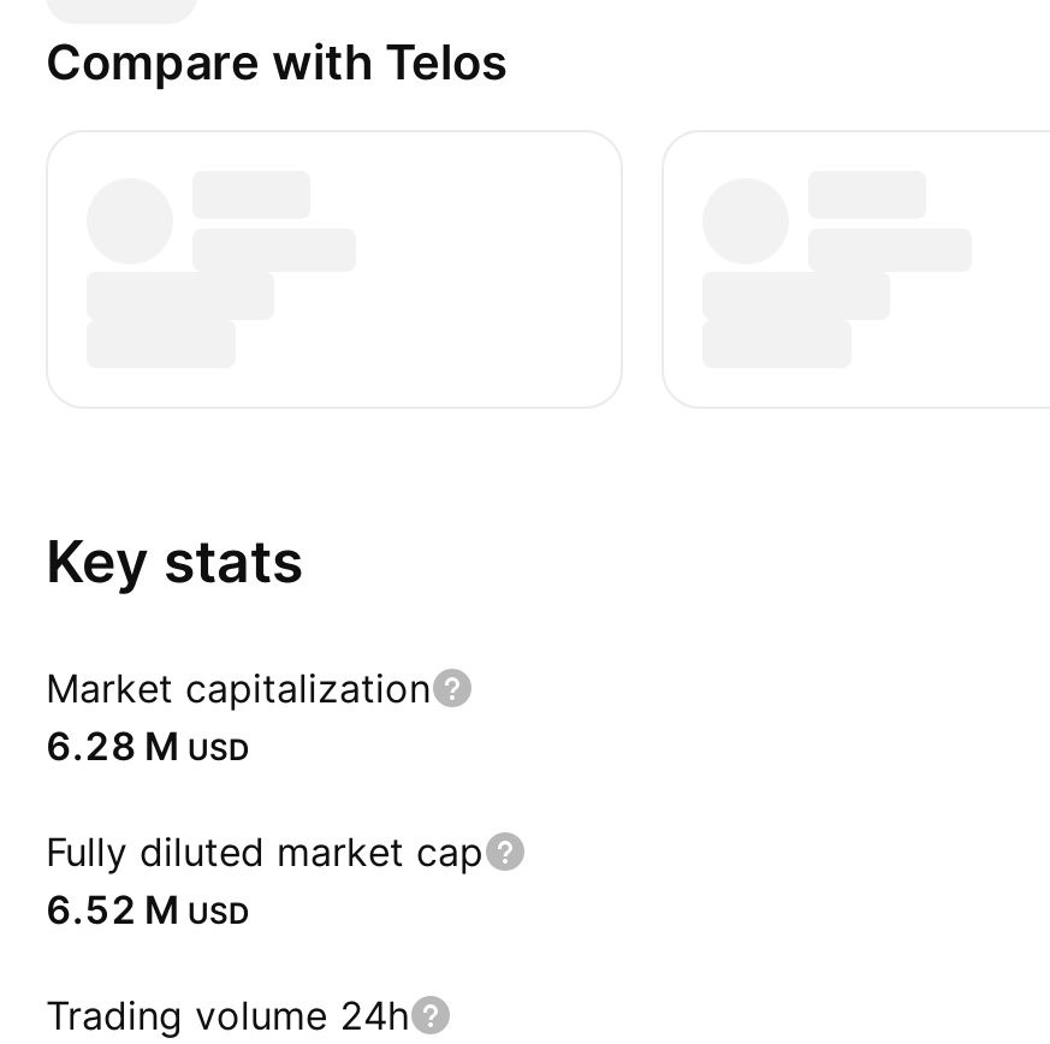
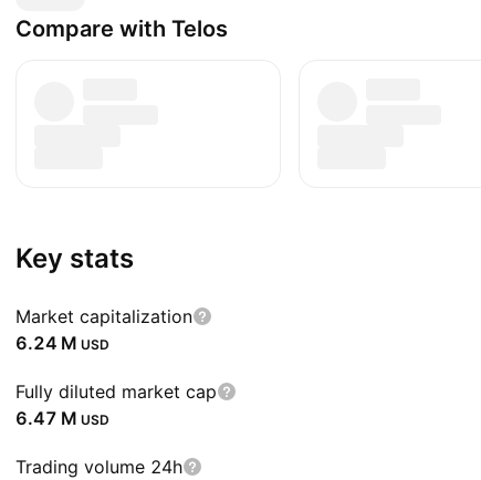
[46,722,250,770] 6.28 M USD -> [15,332,109,354] 6.24 M USD
[46,885,250,933] 6.52 M USD -> [15,407,109,429] 6.47 M USD

